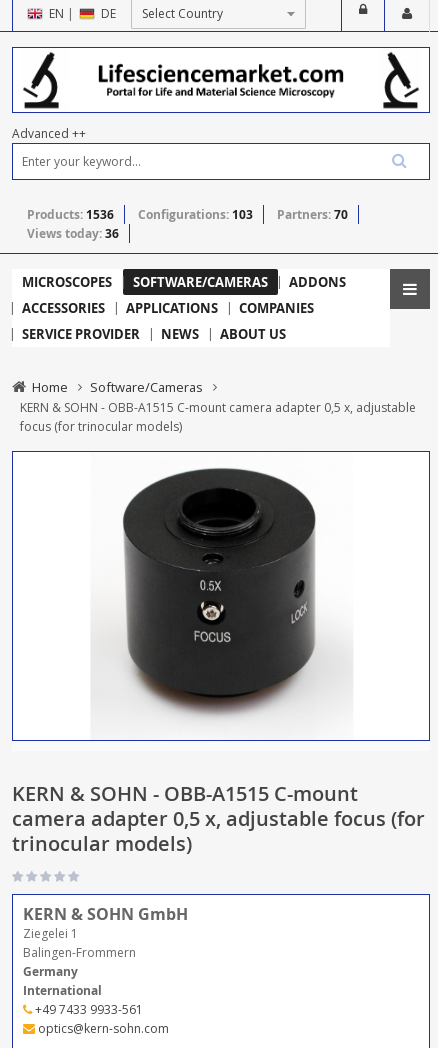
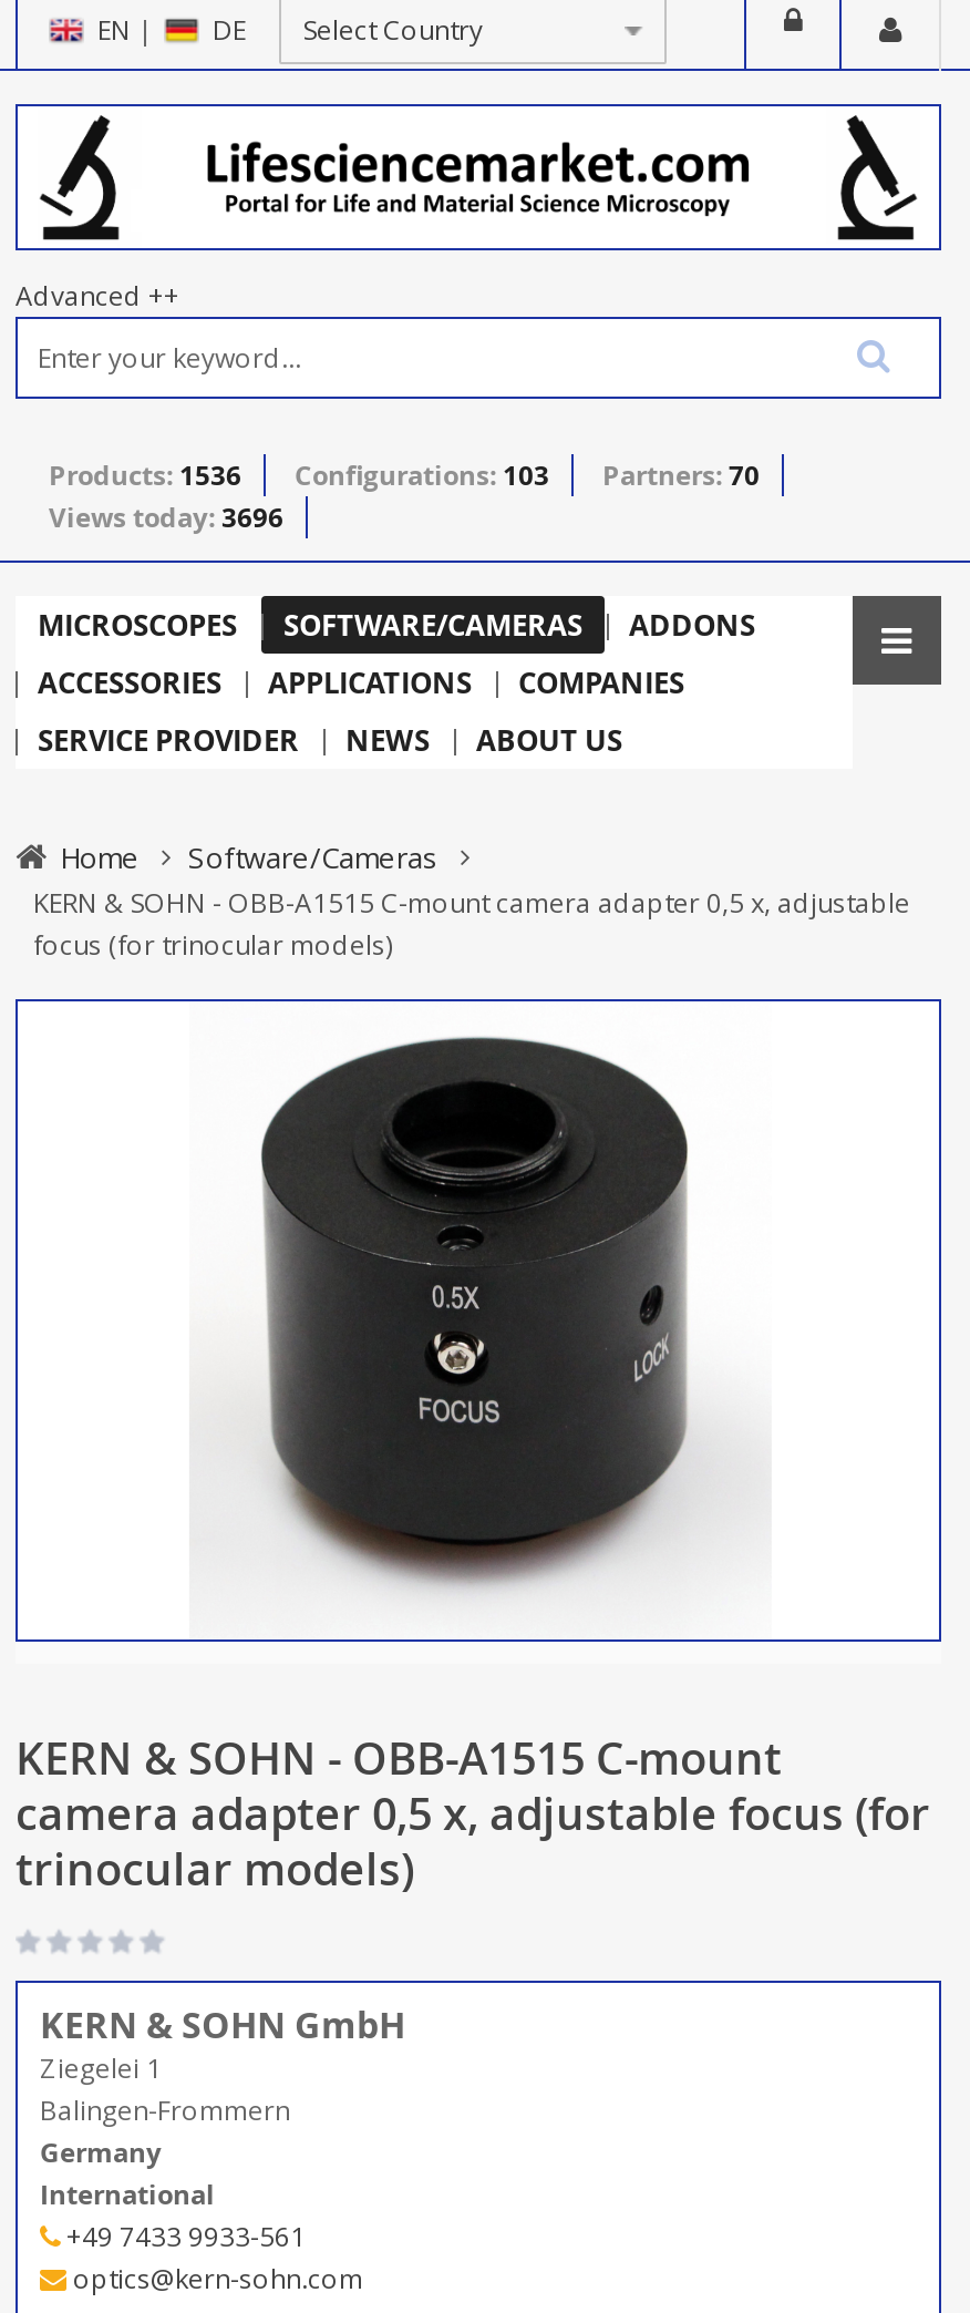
[27,225,119,242] Views today: 36 -> [49,498,283,535] Views today: 3696

